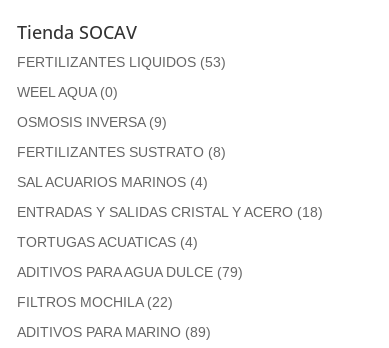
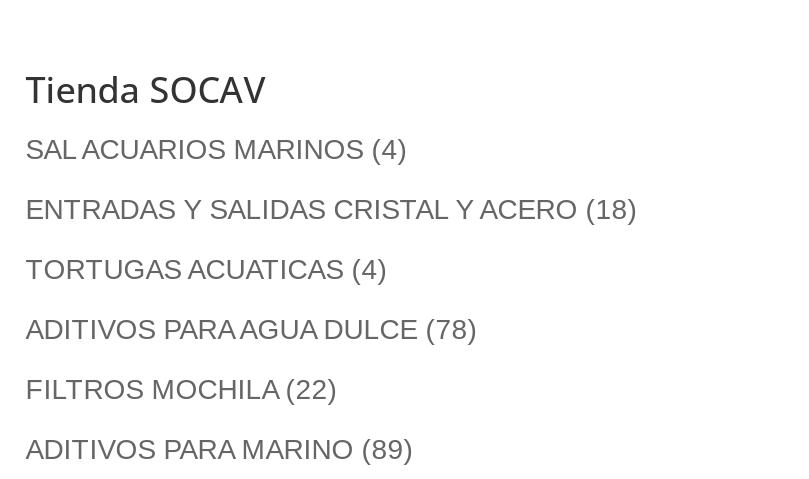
[17,54,226,160] FERTILIZANTES LIQUIDOS (53) | WEEL AQUA (0) | OSMOSIS INVERSA (9) | FERTILIZANTES SUSTRATO (8) -> none
[17,264,243,280] ADITIVOS PARA AGUA DULCE (79) -> [26,313,478,345] ADITIVOS PARA AGUA DULCE (78)

